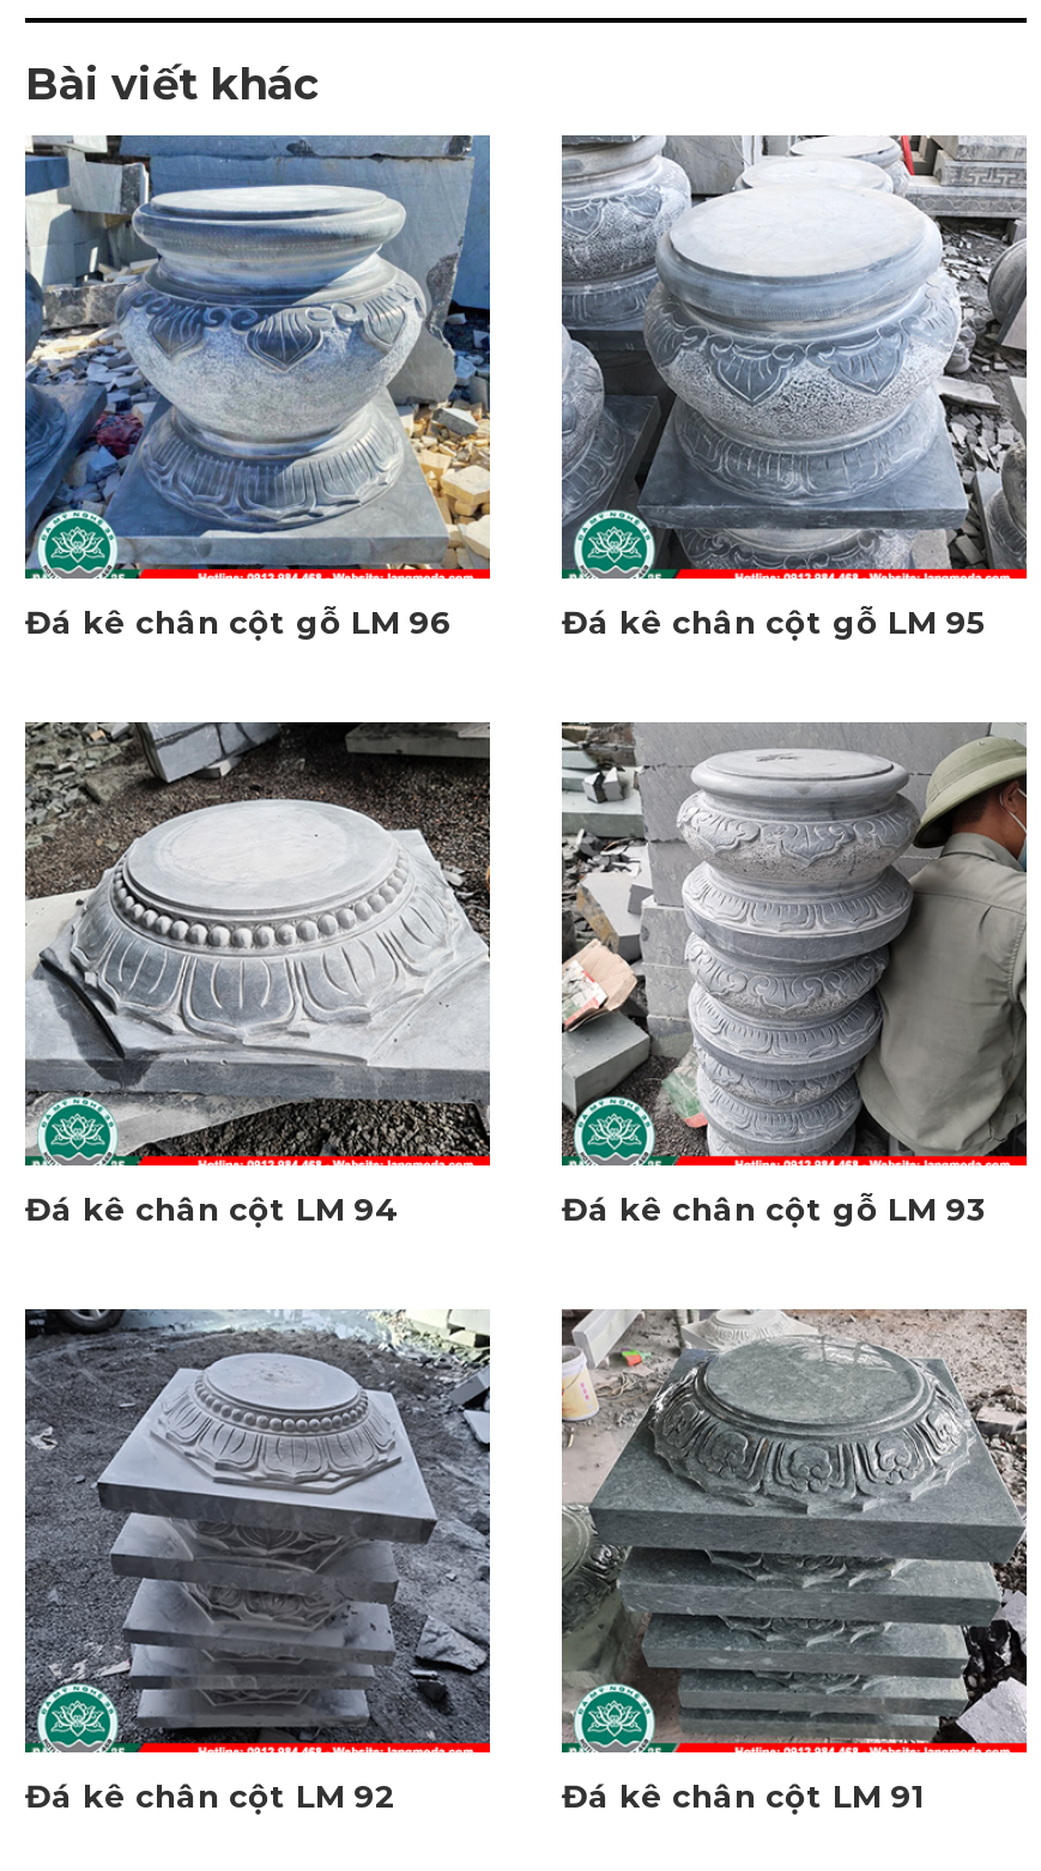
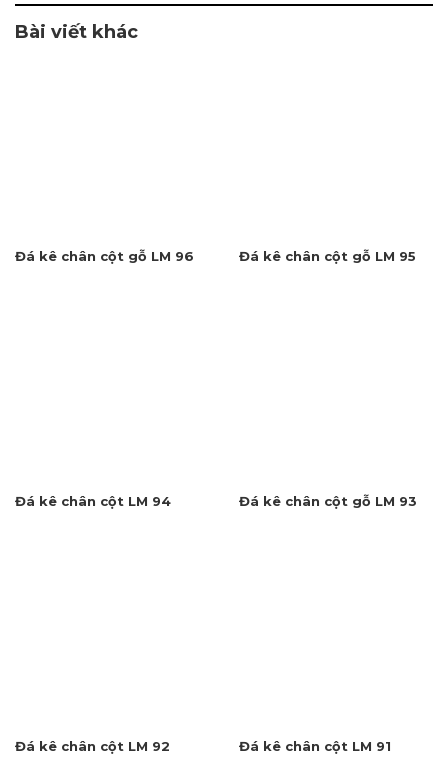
[23,133,492,581] [image] -> none
[559,133,1029,581] [image] -> none
[23,720,492,1168] [image] -> none
[559,720,1029,1168] [image] -> none
[23,1307,492,1755] [image] -> none
[559,1307,1029,1755] [image] -> none

